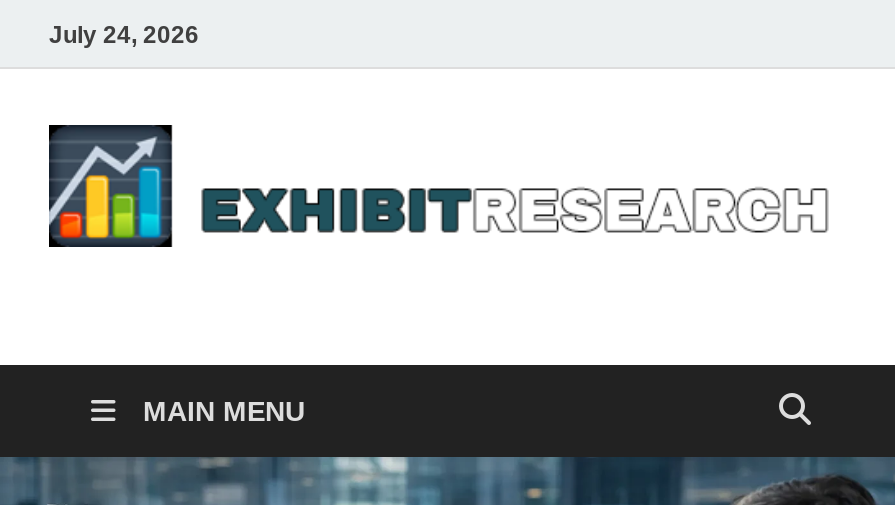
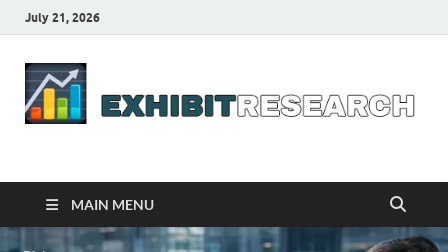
[49,20,199,48] July 24, 2026 -> [25,9,100,24] July 21, 2026

